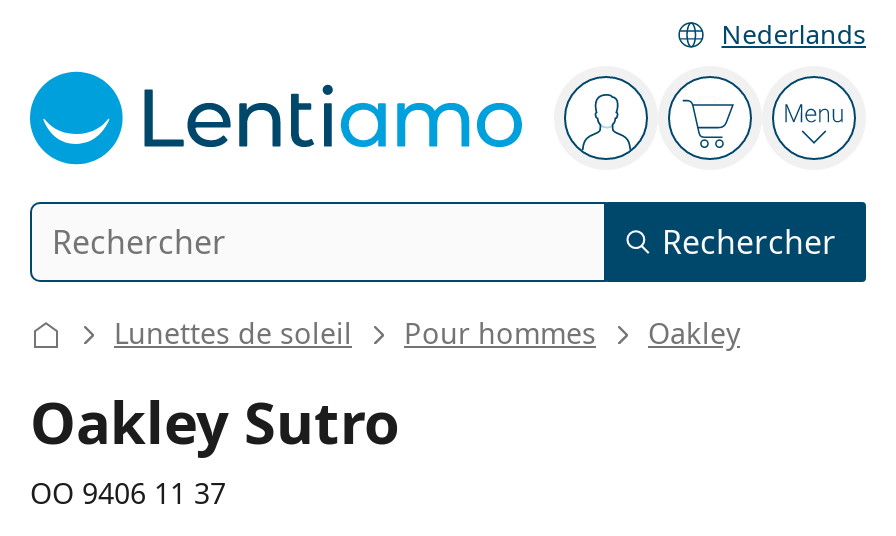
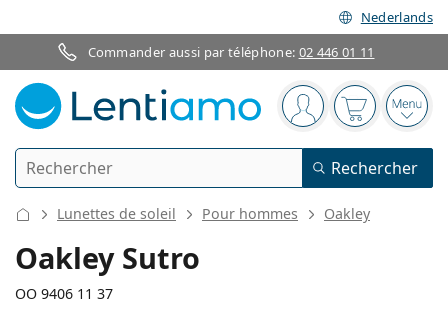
none -> [87,43,374,61] Commander aussi par téléphone: 02 446 01 11

